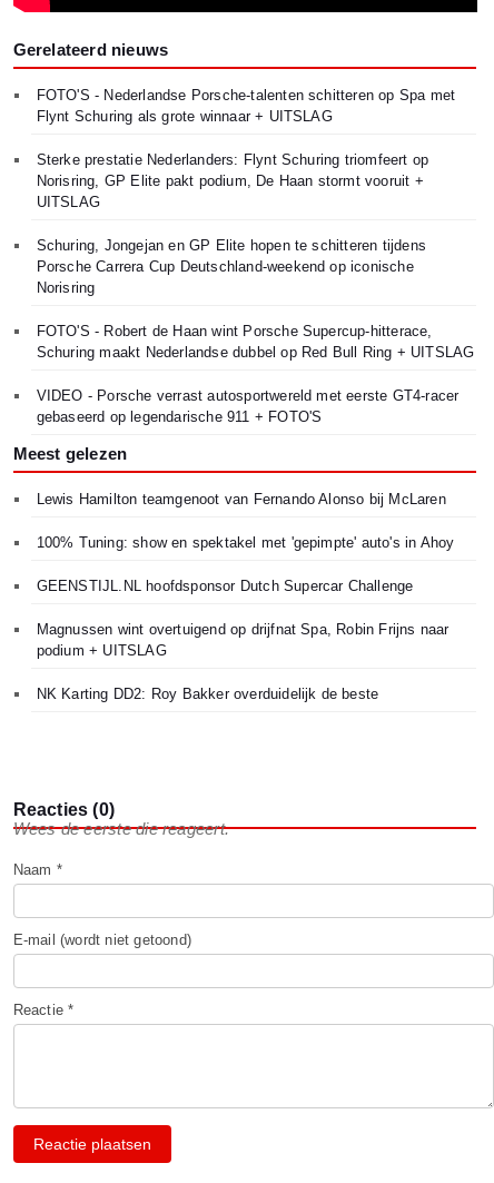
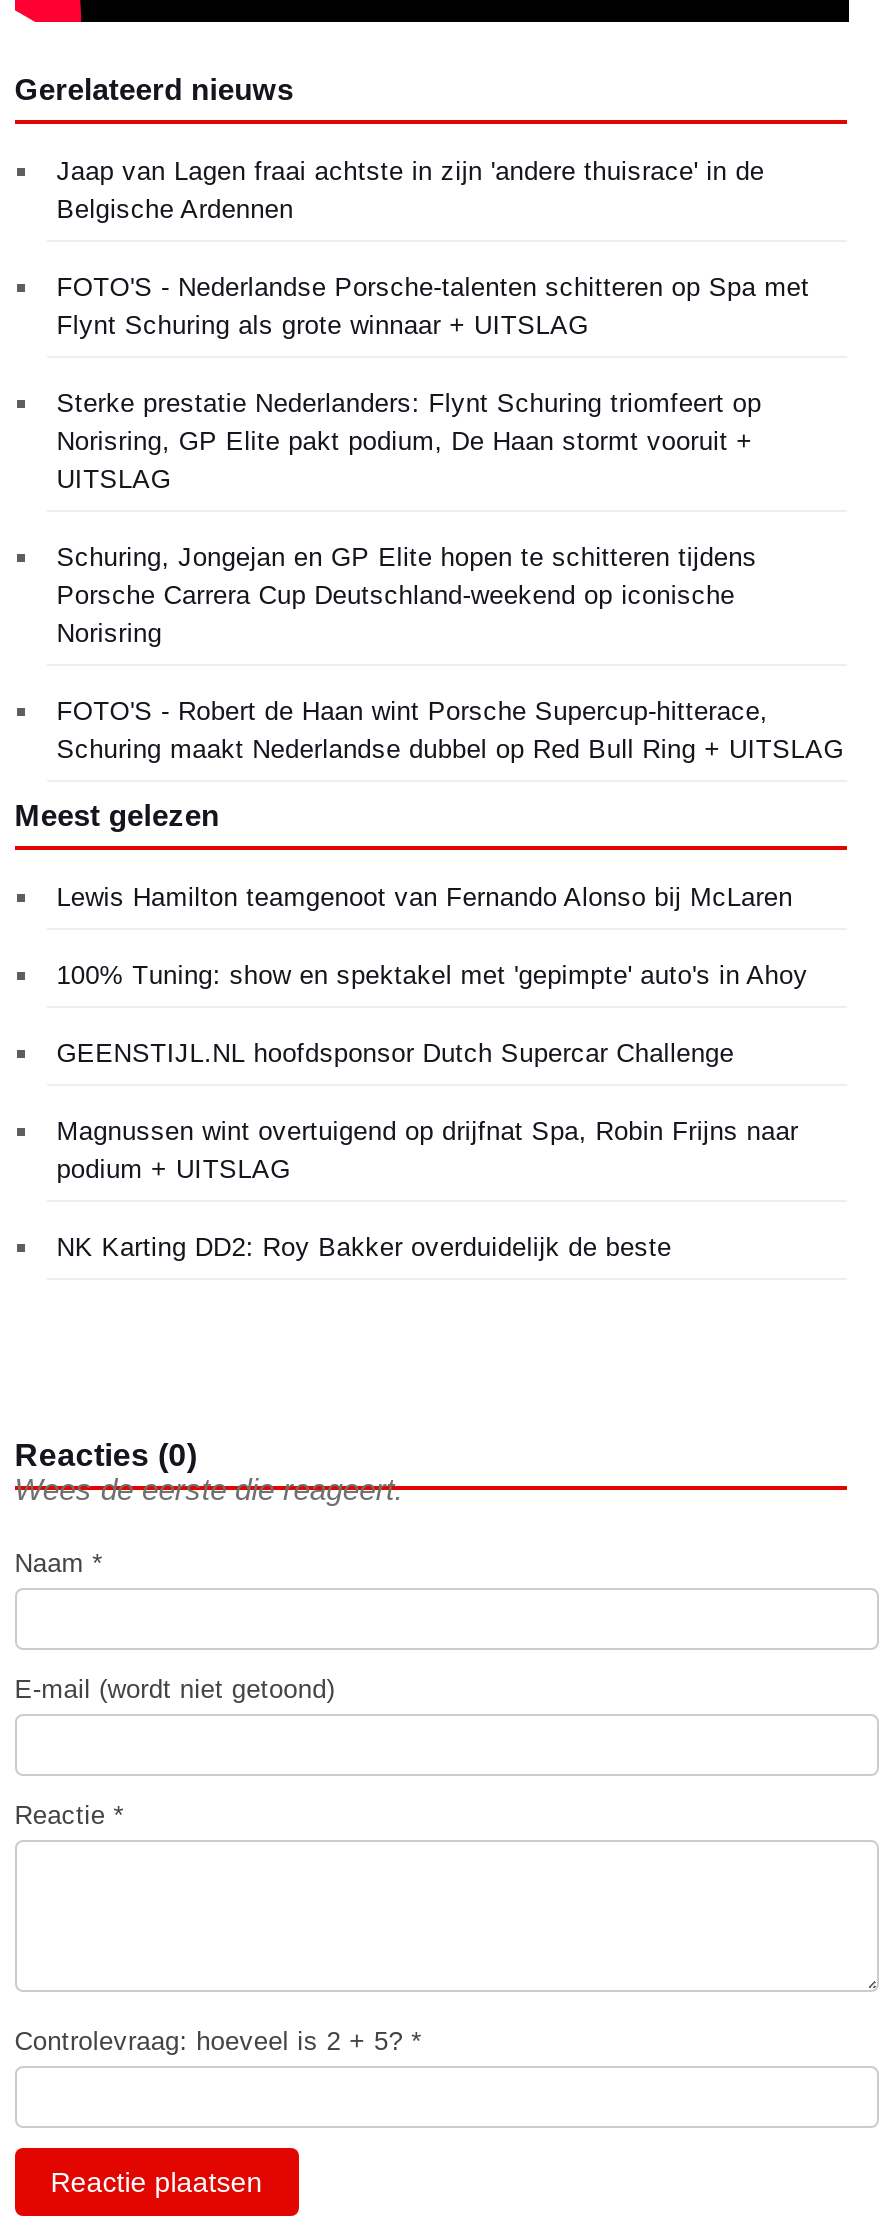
none -> [56,155,764,223] Jaap van Lagen fraai achtste in zijn 'andere thuisrace' in de | Belgische Ardennen
[36,387,459,425] VIDEO - Porsche verrast autosportwereld met eerste GT4-racer | gebaseerd op legendarische 911 + FOTO'S -> none
none -> [14,2025,422,2055] Controlevraag: hoeveel is 2 + 5? *

